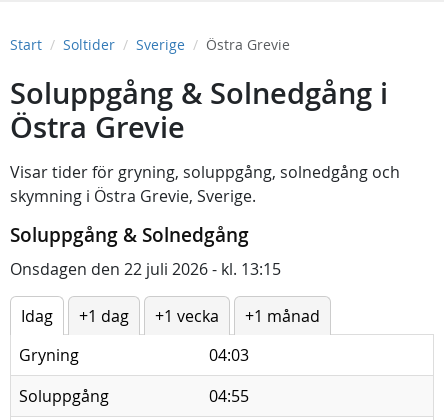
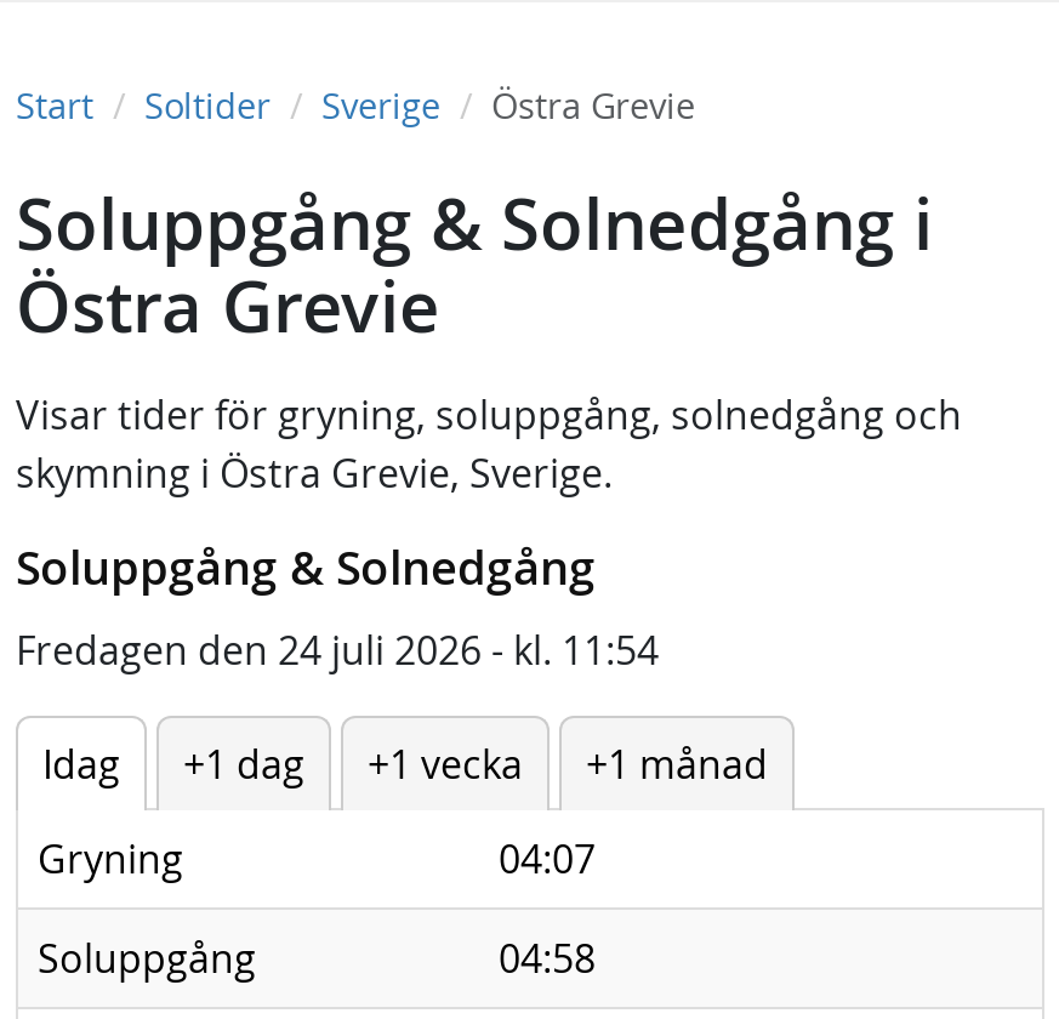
[10,258,281,280] Onsdagen den 22 juli 2026 - kl. 13:15 -> [16,624,659,677] Fredagen den 24 juli 2026 - kl. 11:54
[209,344,249,366] 04:03 -> [499,832,596,886] 04:07
[209,385,249,407] 04:55 -> [499,932,596,985] 04:58

